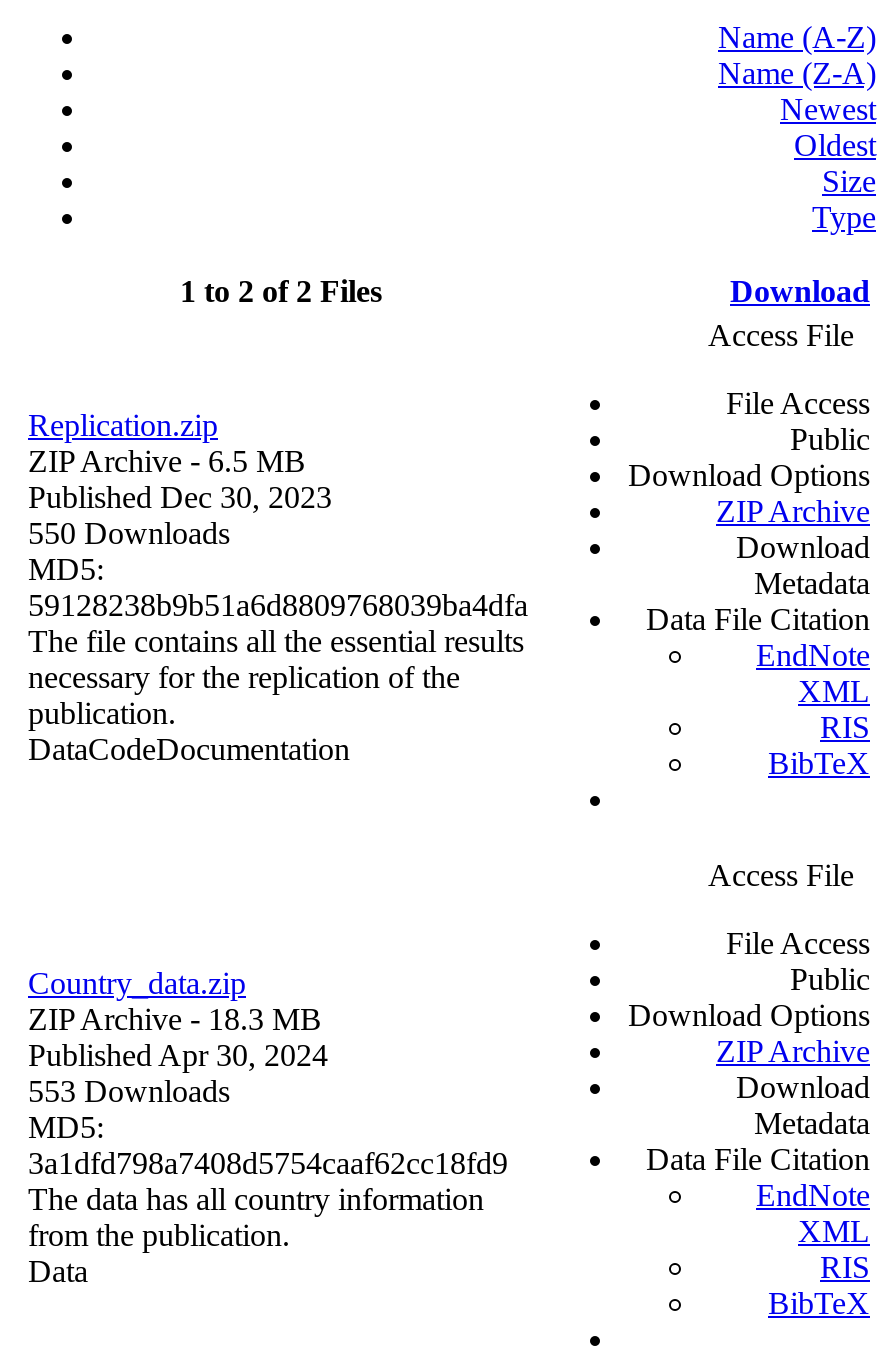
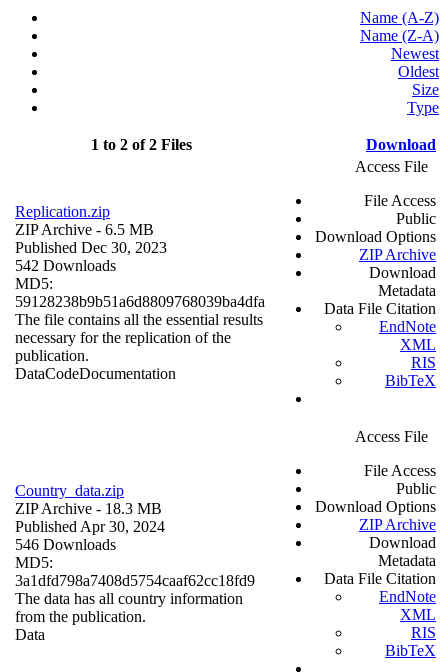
[28,517,230,551] 550 Downloads -> [15,257,116,274] 542 Downloads
[28,1075,230,1109] 553 Downloads -> [15,536,116,553] 546 Downloads

